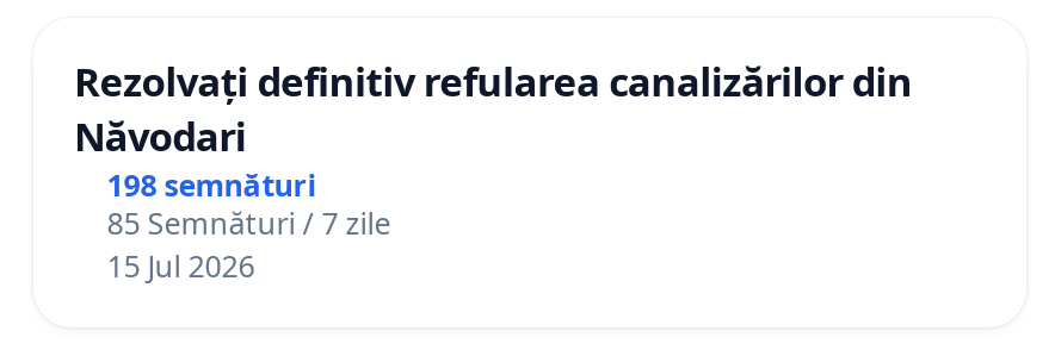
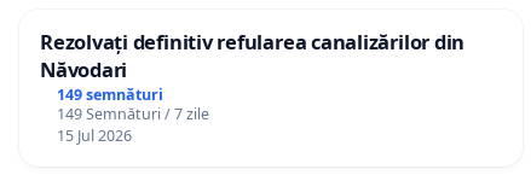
[107,166,317,206] 198 semnături -> [57,85,163,105] 149 semnături
[107,204,391,244] 85 Semnături / 7 zile -> [57,104,209,124] 149 Semnături / 7 zile

